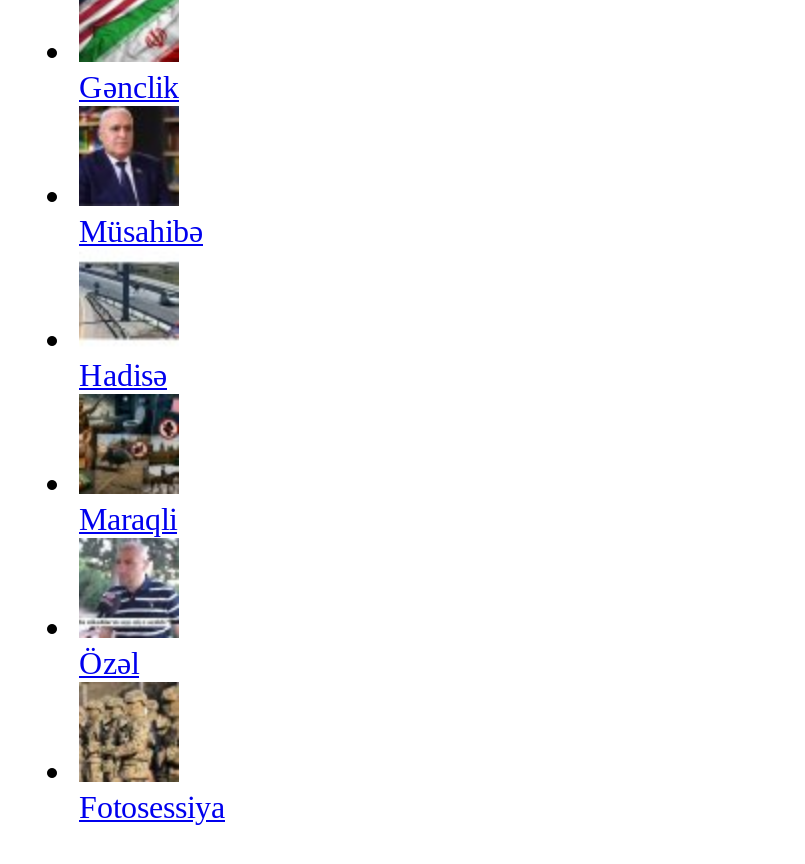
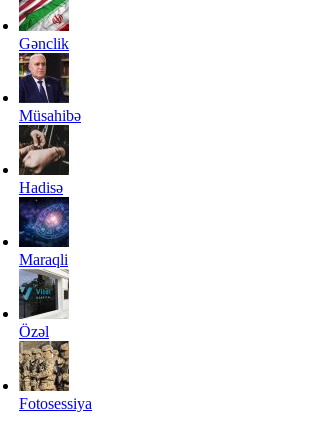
[77,254,181,350] [image] -> [18,127,70,176] [image]
[77,398,181,496] [image] -> [18,198,70,248] [image]
[79,542,181,640] [image] -> [18,271,69,319] [image]

